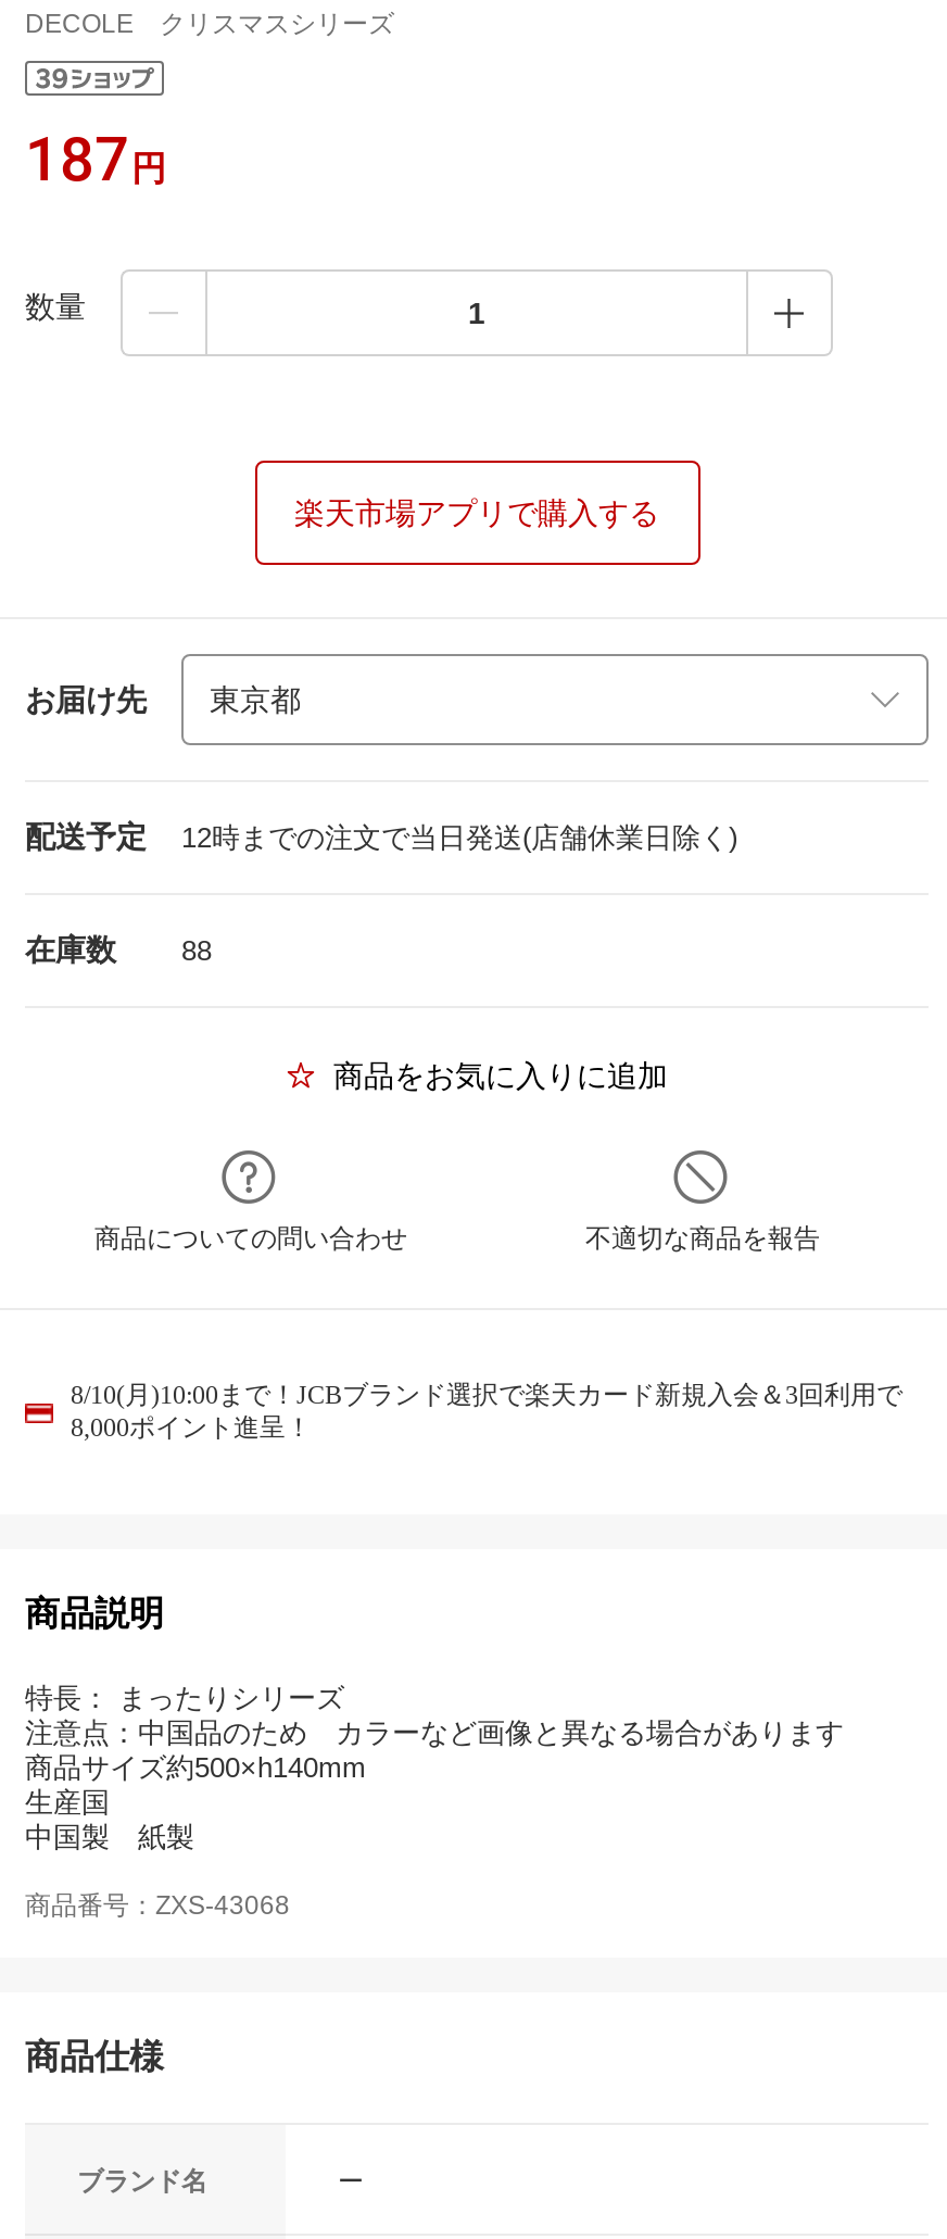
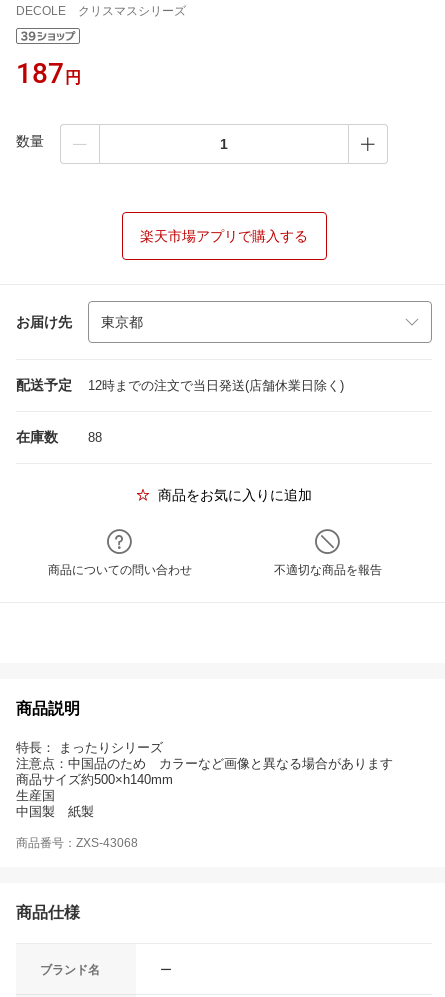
[71,1380,902,1443] 8/10(月)10:00まで！JCBブランド選択で楽天カード新規入会＆3回利用で | 8,000ポイント進呈！ -> none

